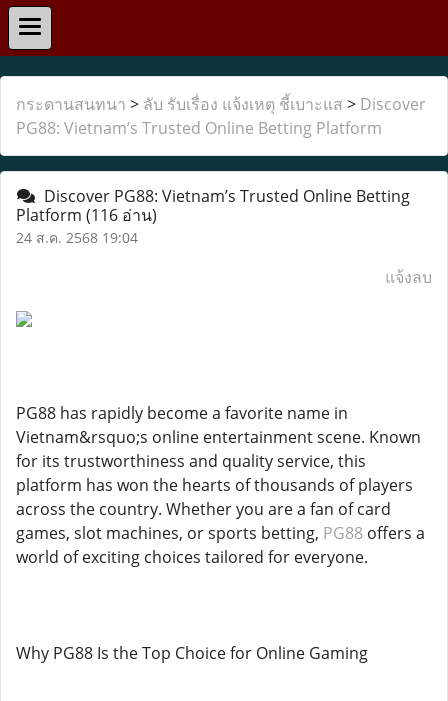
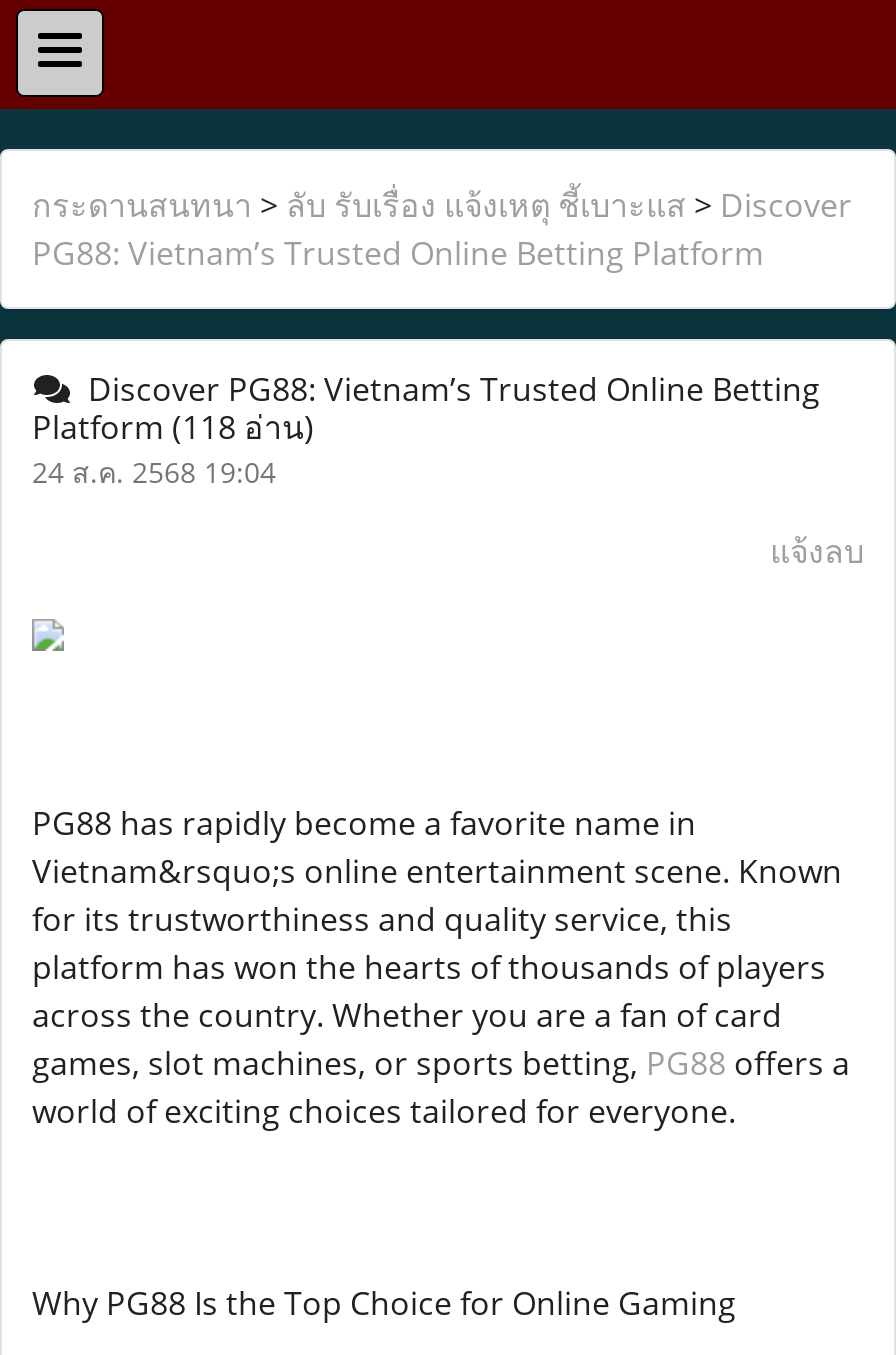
[16,204,157,226] Platform (116 อ่าน) -> [32,405,314,449] Platform (118 อ่าน)

